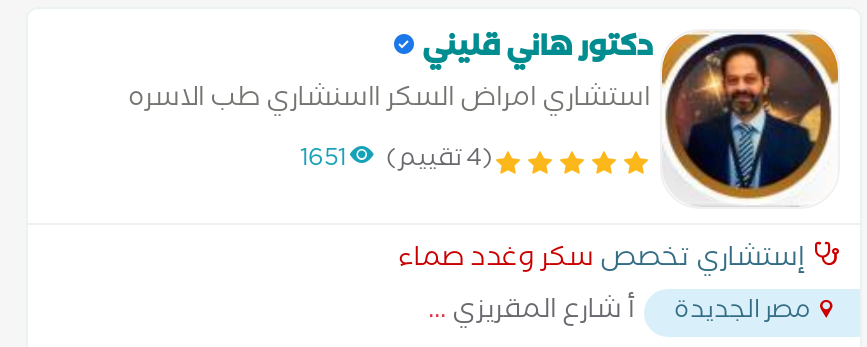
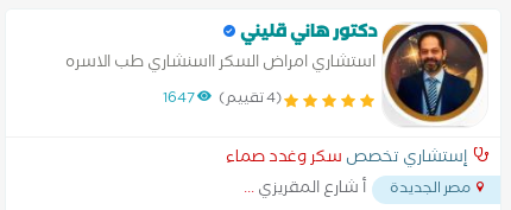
[300,139,346,185] 1651 -> [163,87,195,114] 1647

